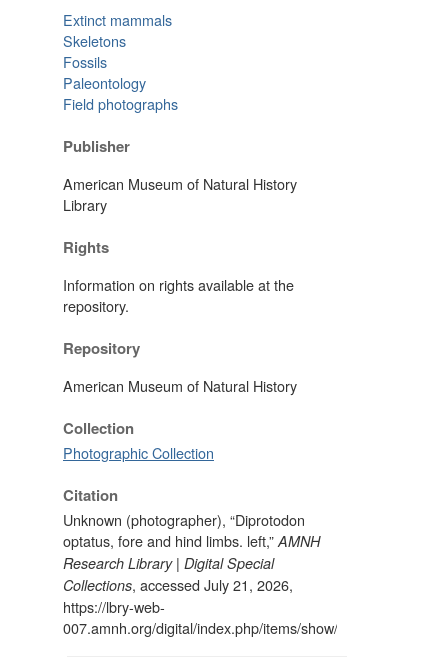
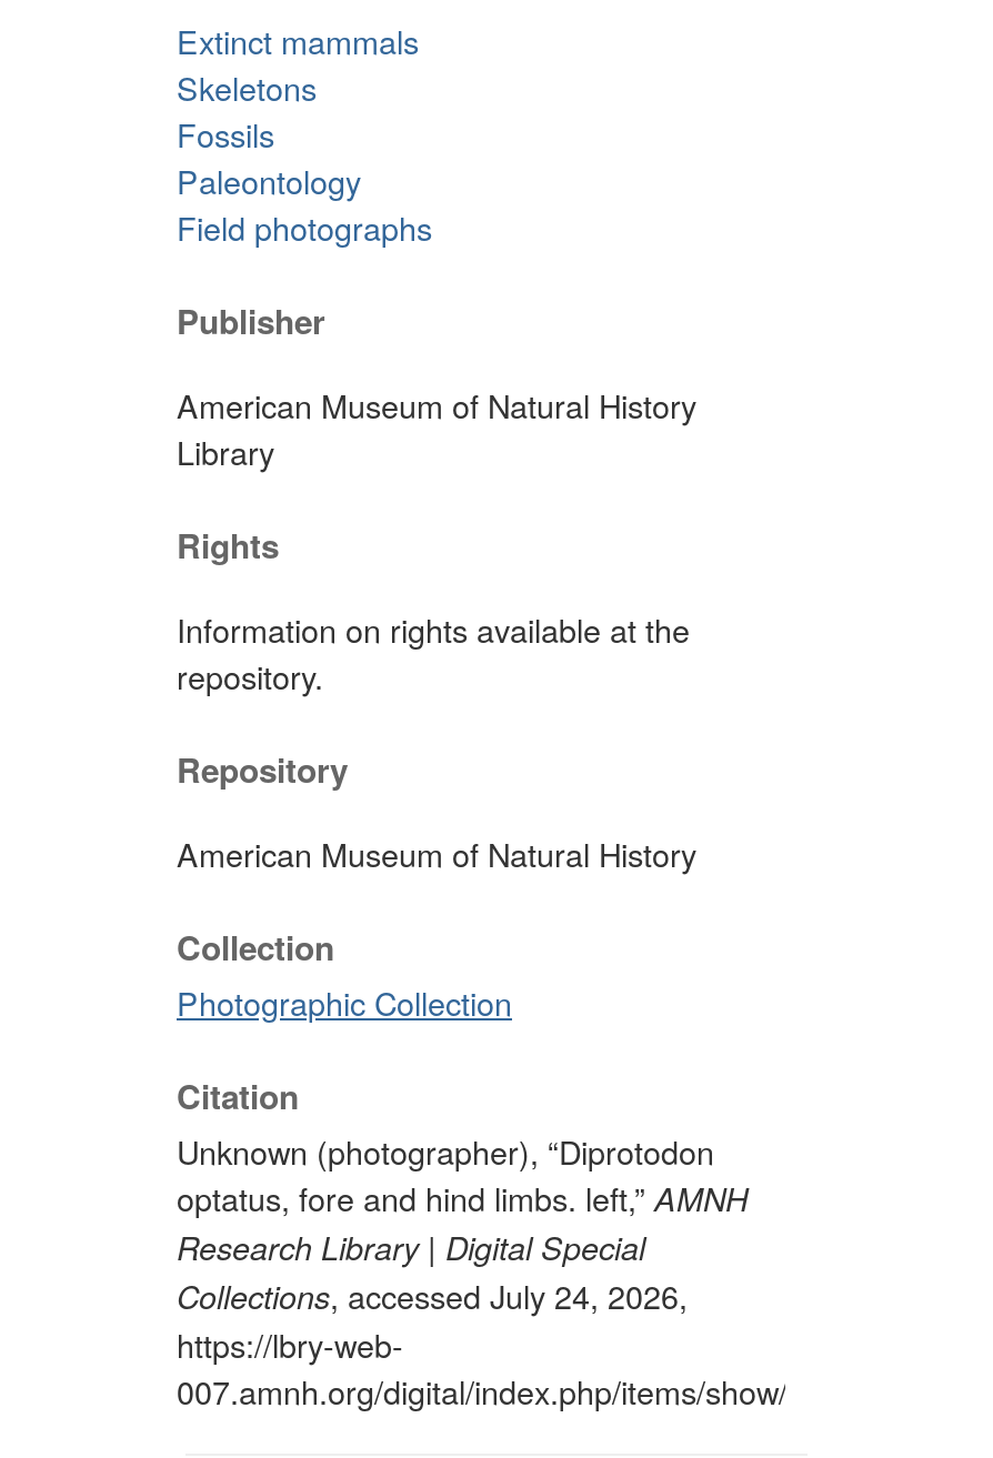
[63,574,293,595] Collections, accessed July 21, 2026, -> [177,1272,688,1318] Collections, accessed July 24, 2026,

